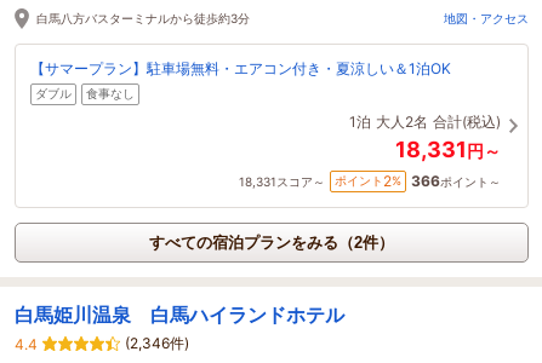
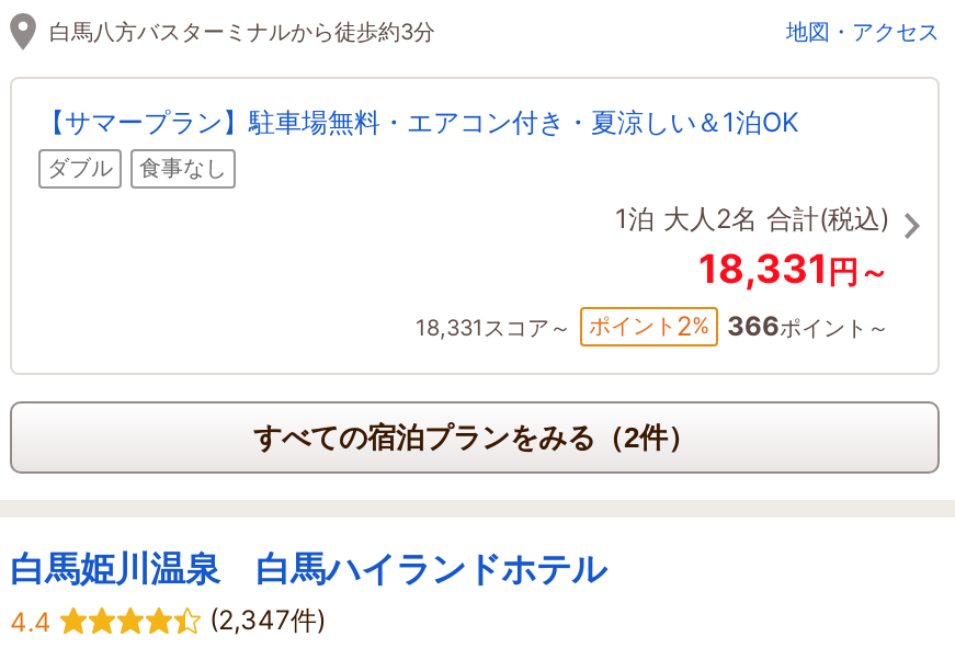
[125,334,189,352] (2,346件) -> [209,602,326,635] (2,347件)

